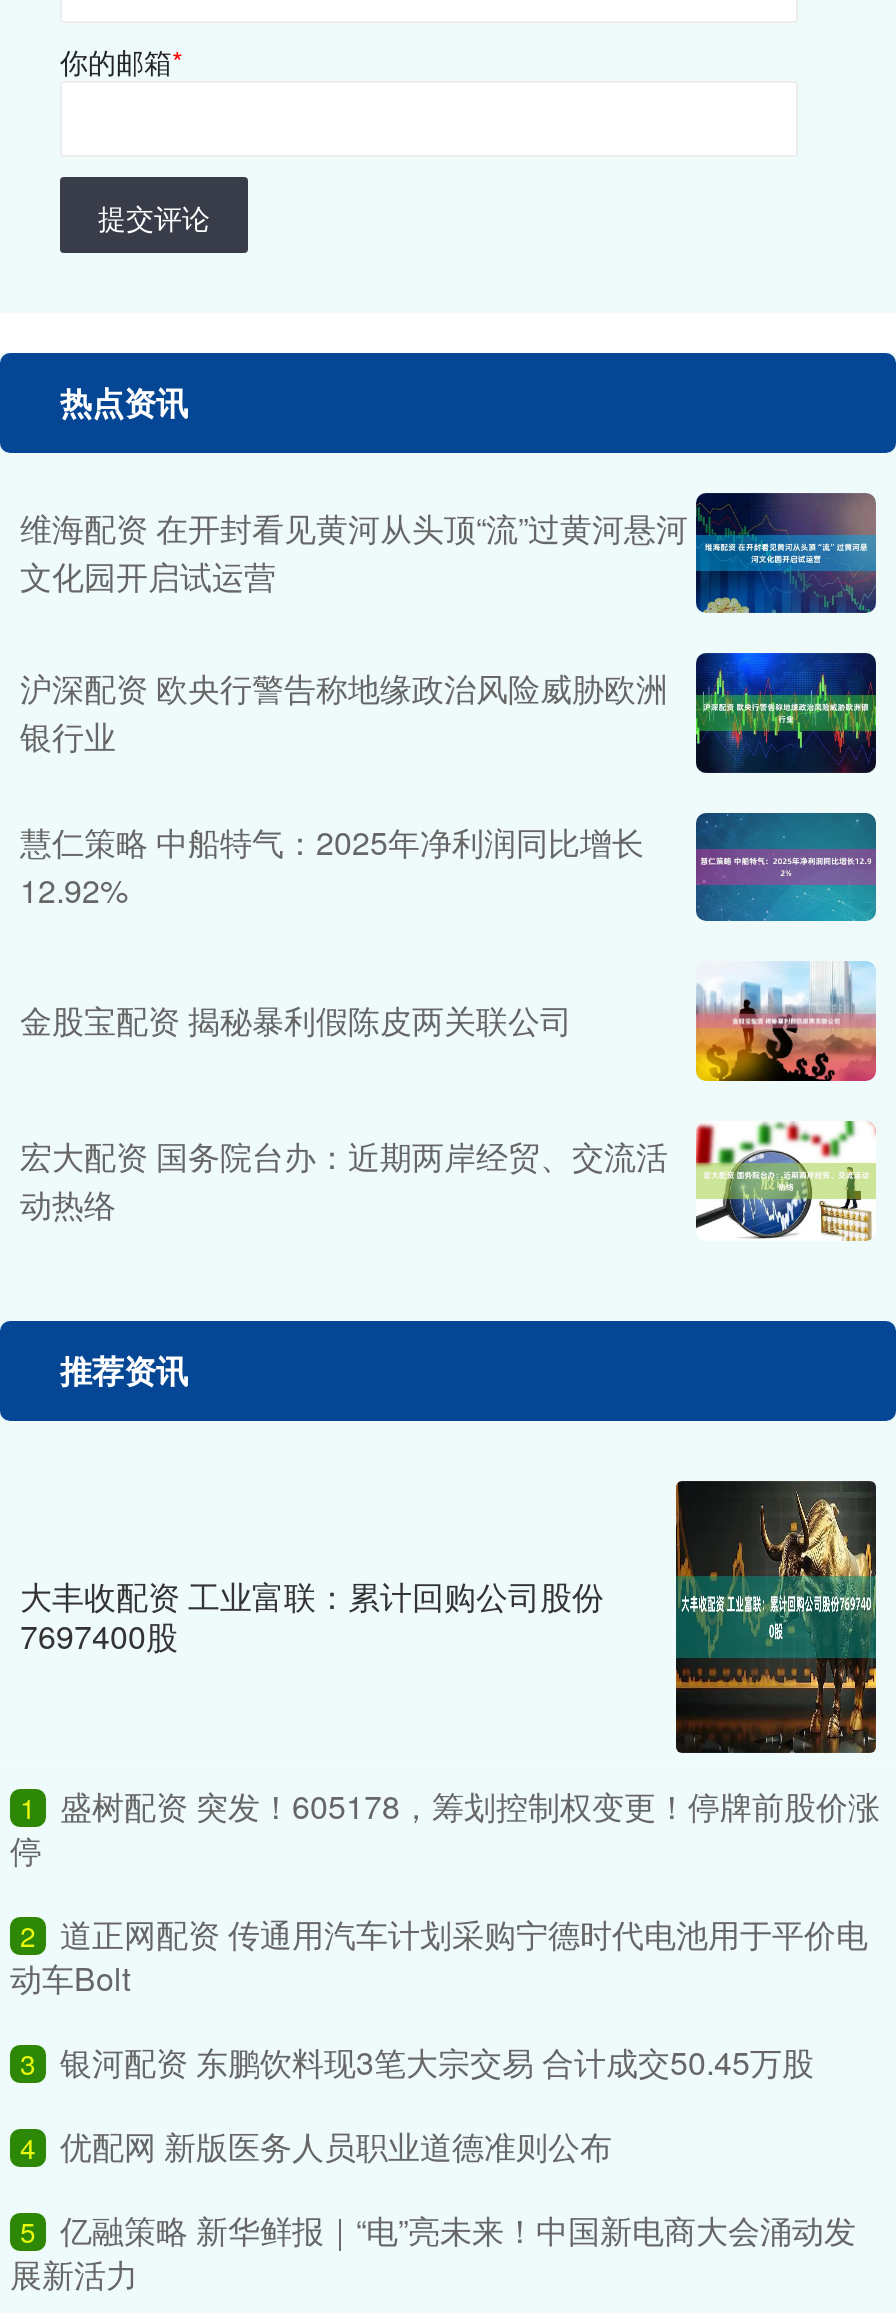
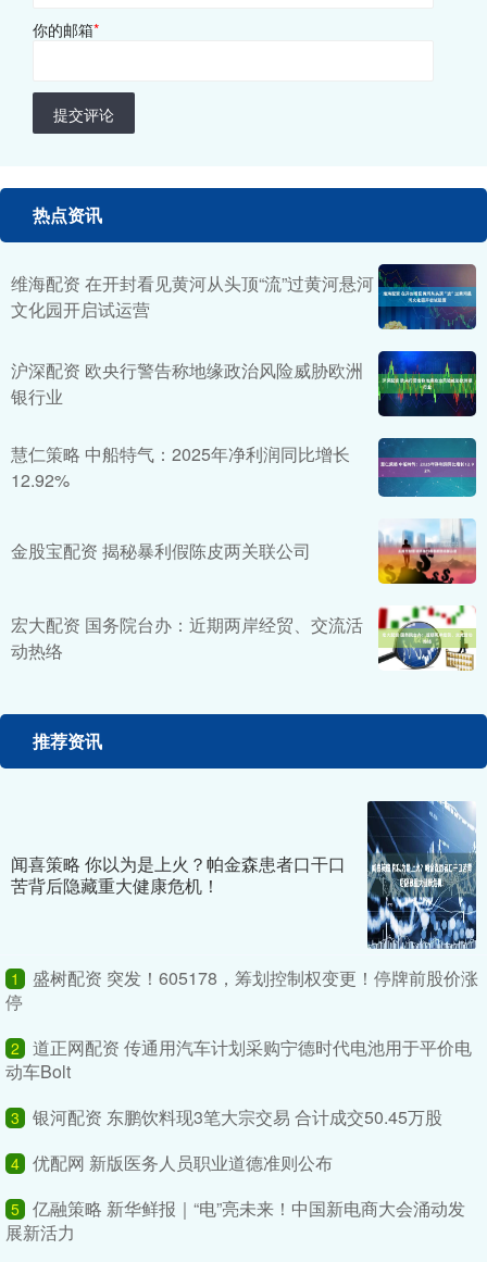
[20,1479,878,1755] [image] | 大丰收配资 工业富联：累计回购公司股份 | 7697400股 -> [11,800,477,950] [image] | 闻喜策略 你以为是上火？帕金森患者口干口 | 苦背后隐藏重大健康危机！

